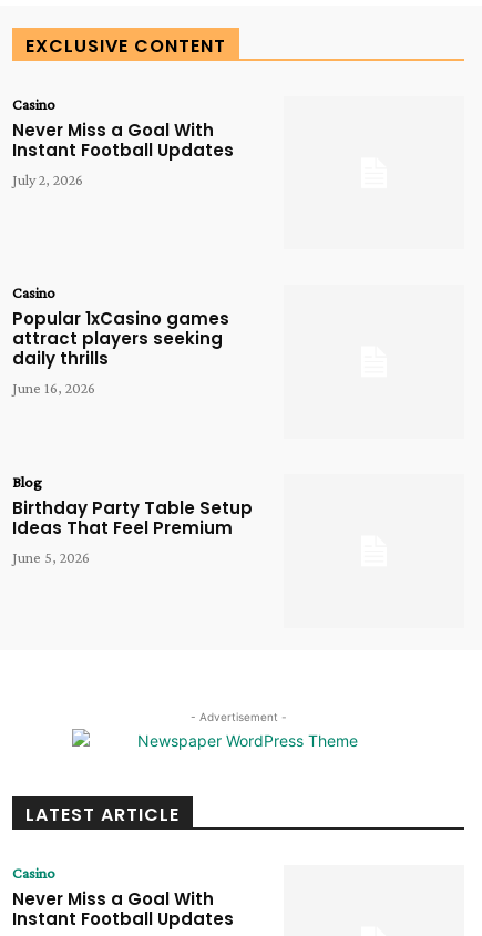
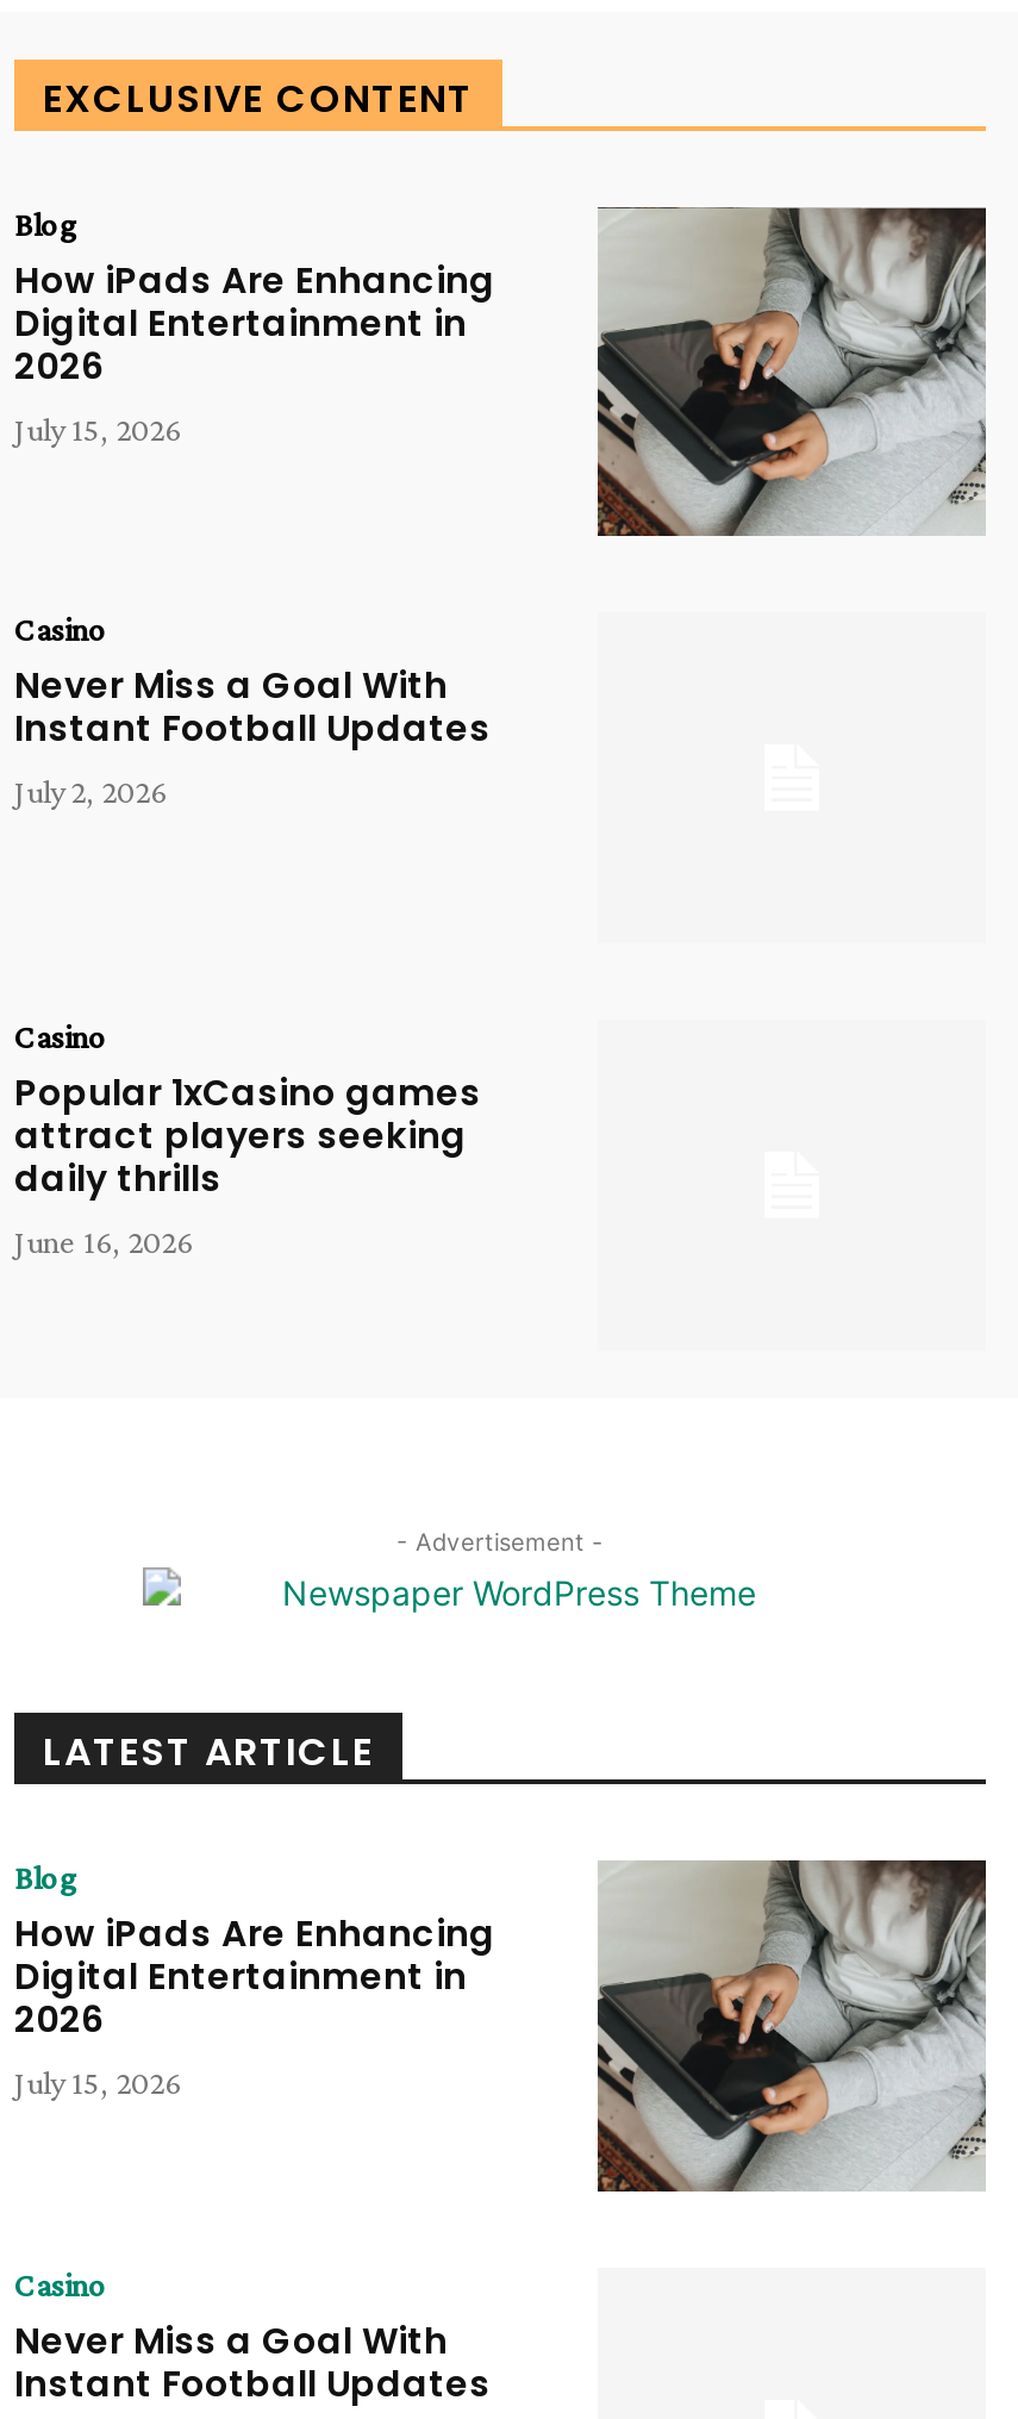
none -> [14,204,495,447] Blog | How iPads Are Enhancing | Digital Entertainment in | 2026 | July 15, 2026
none -> [595,205,988,538] [image]
[12,473,253,566] Blog | Birthday Party Table Setup | Ideas That Feel Premium | June 5, 2026 -> none
none -> [14,1858,495,2101] Blog | How iPads Are Enhancing | Digital Entertainment in | 2026 | July 15, 2026
none -> [595,1856,988,2194] [image]

